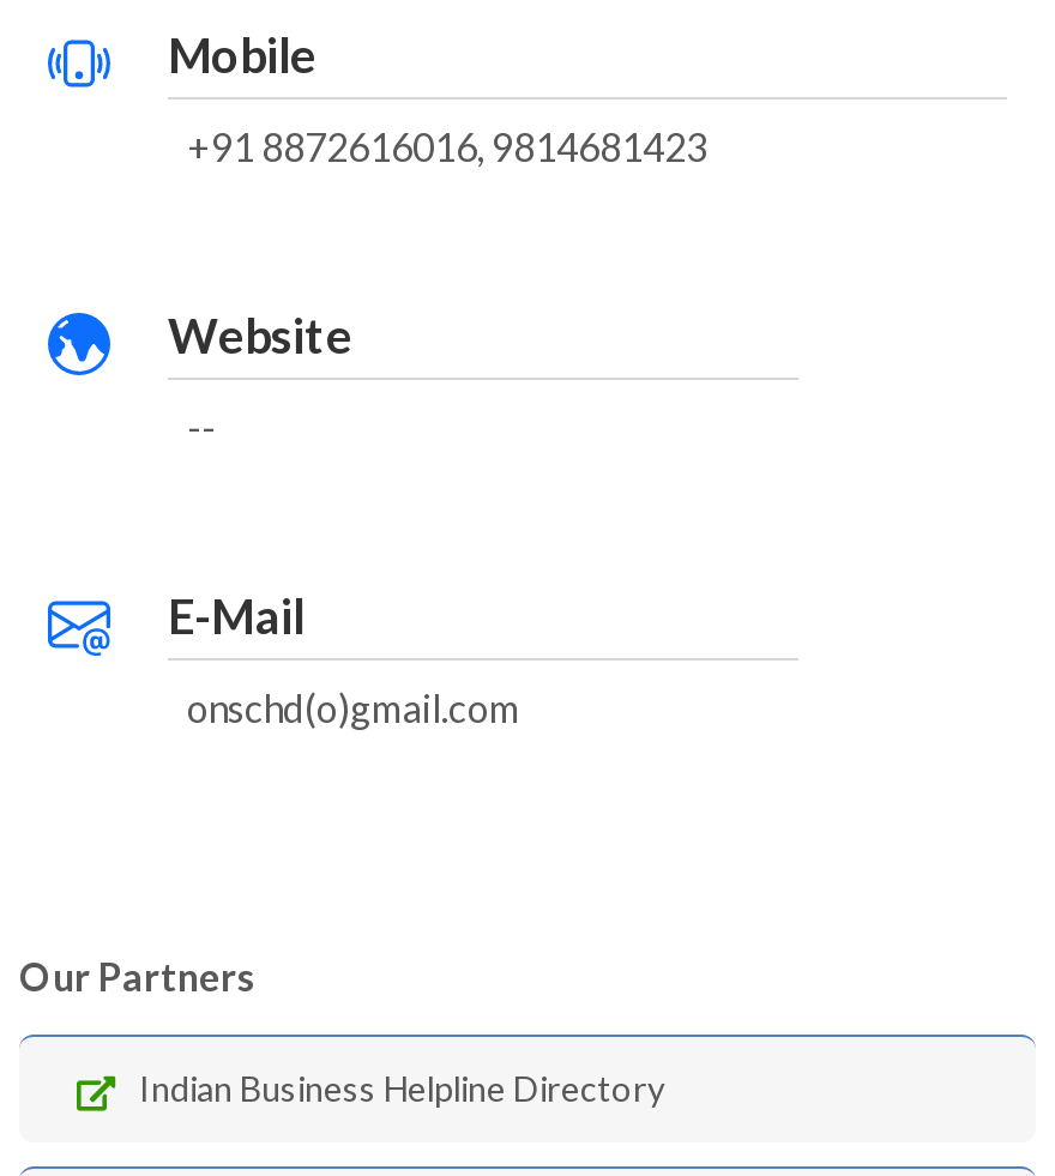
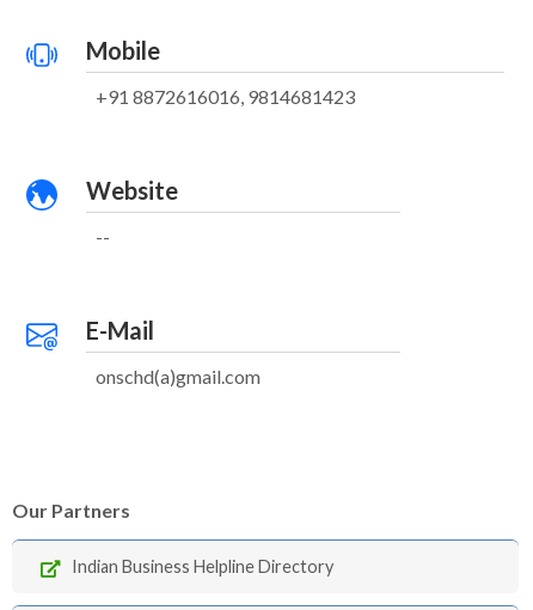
[187,685,520,730] onschd(o)gmail.com -> [96,365,261,388] onschd(a)gmail.com

